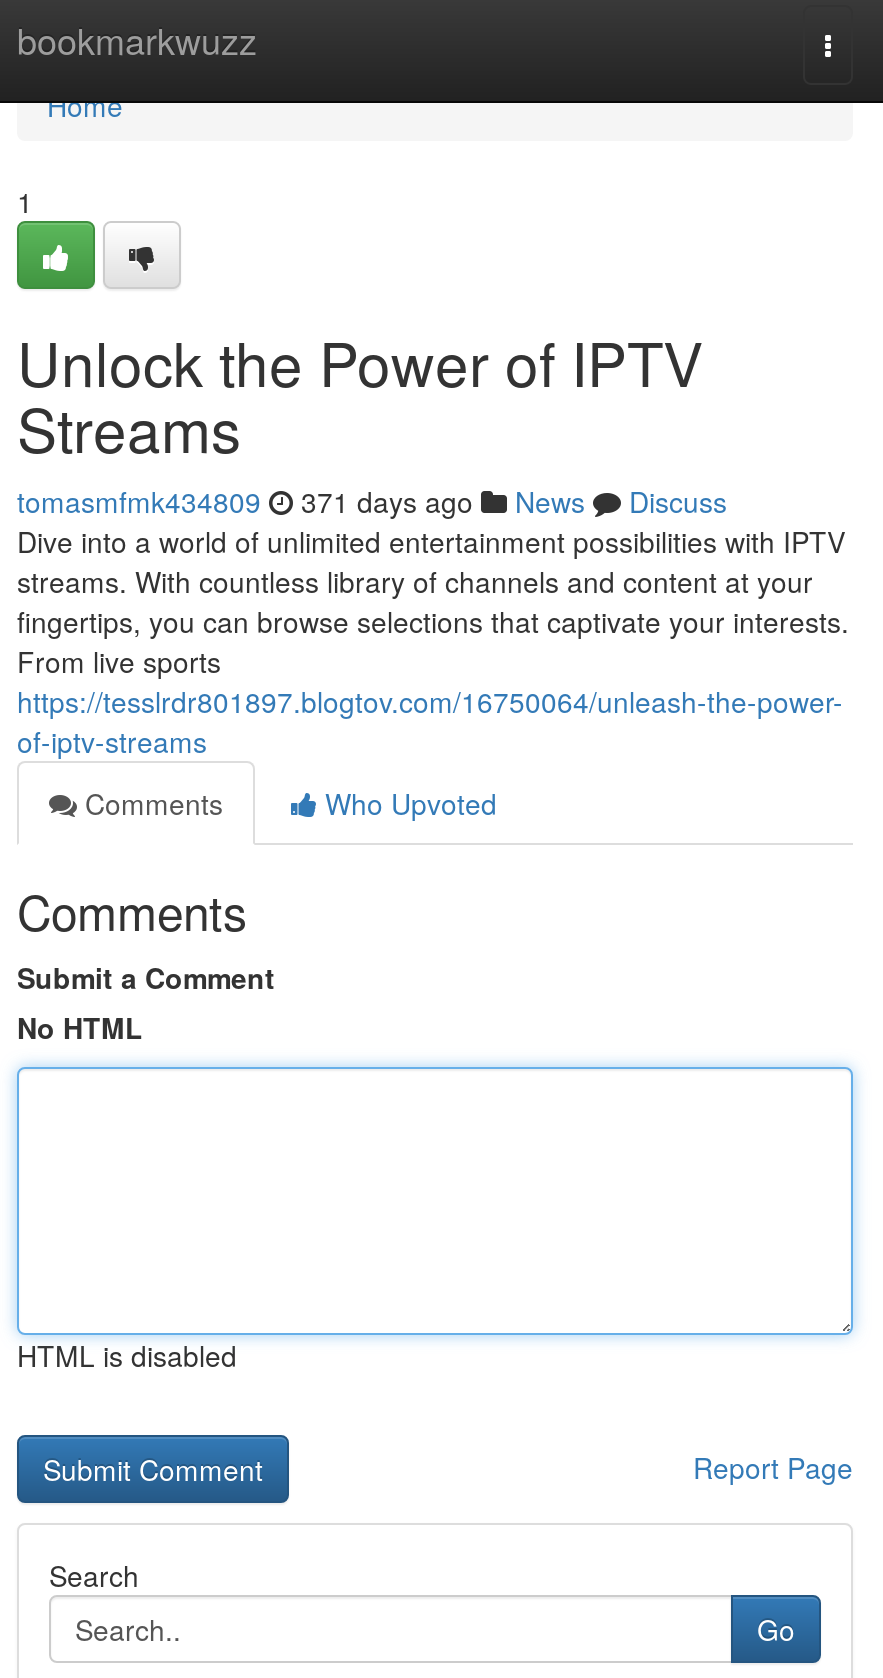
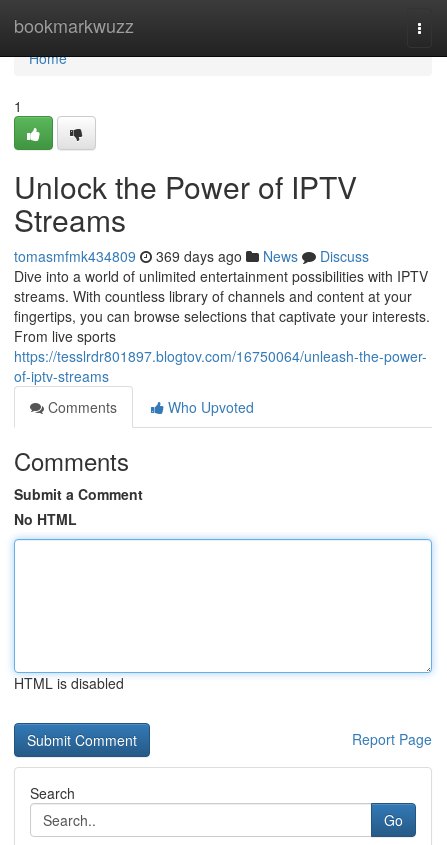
[17,481,727,521] tomasmfmk434809 371 days ago News Discuss -> [14,246,369,266] tomasmfmk434809 369 days ago News Discuss

